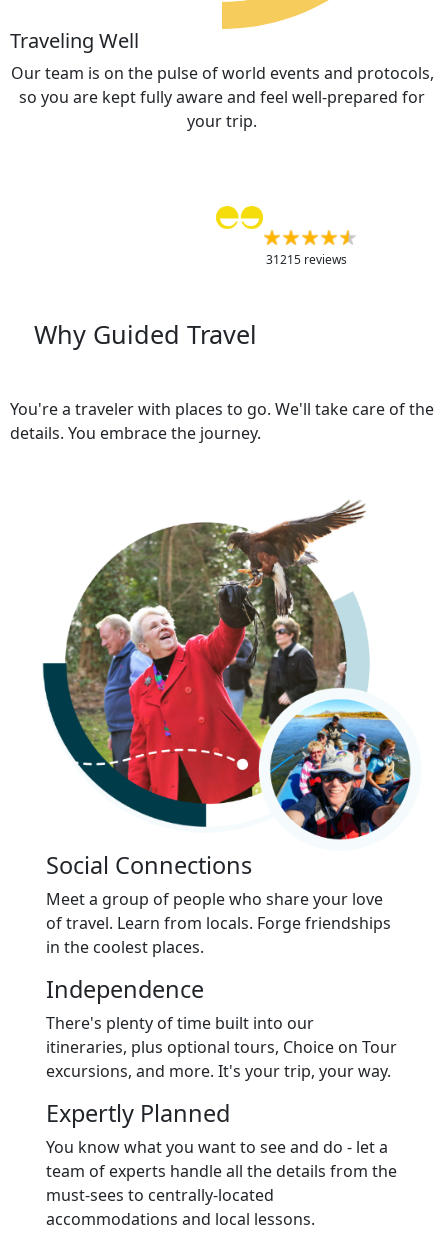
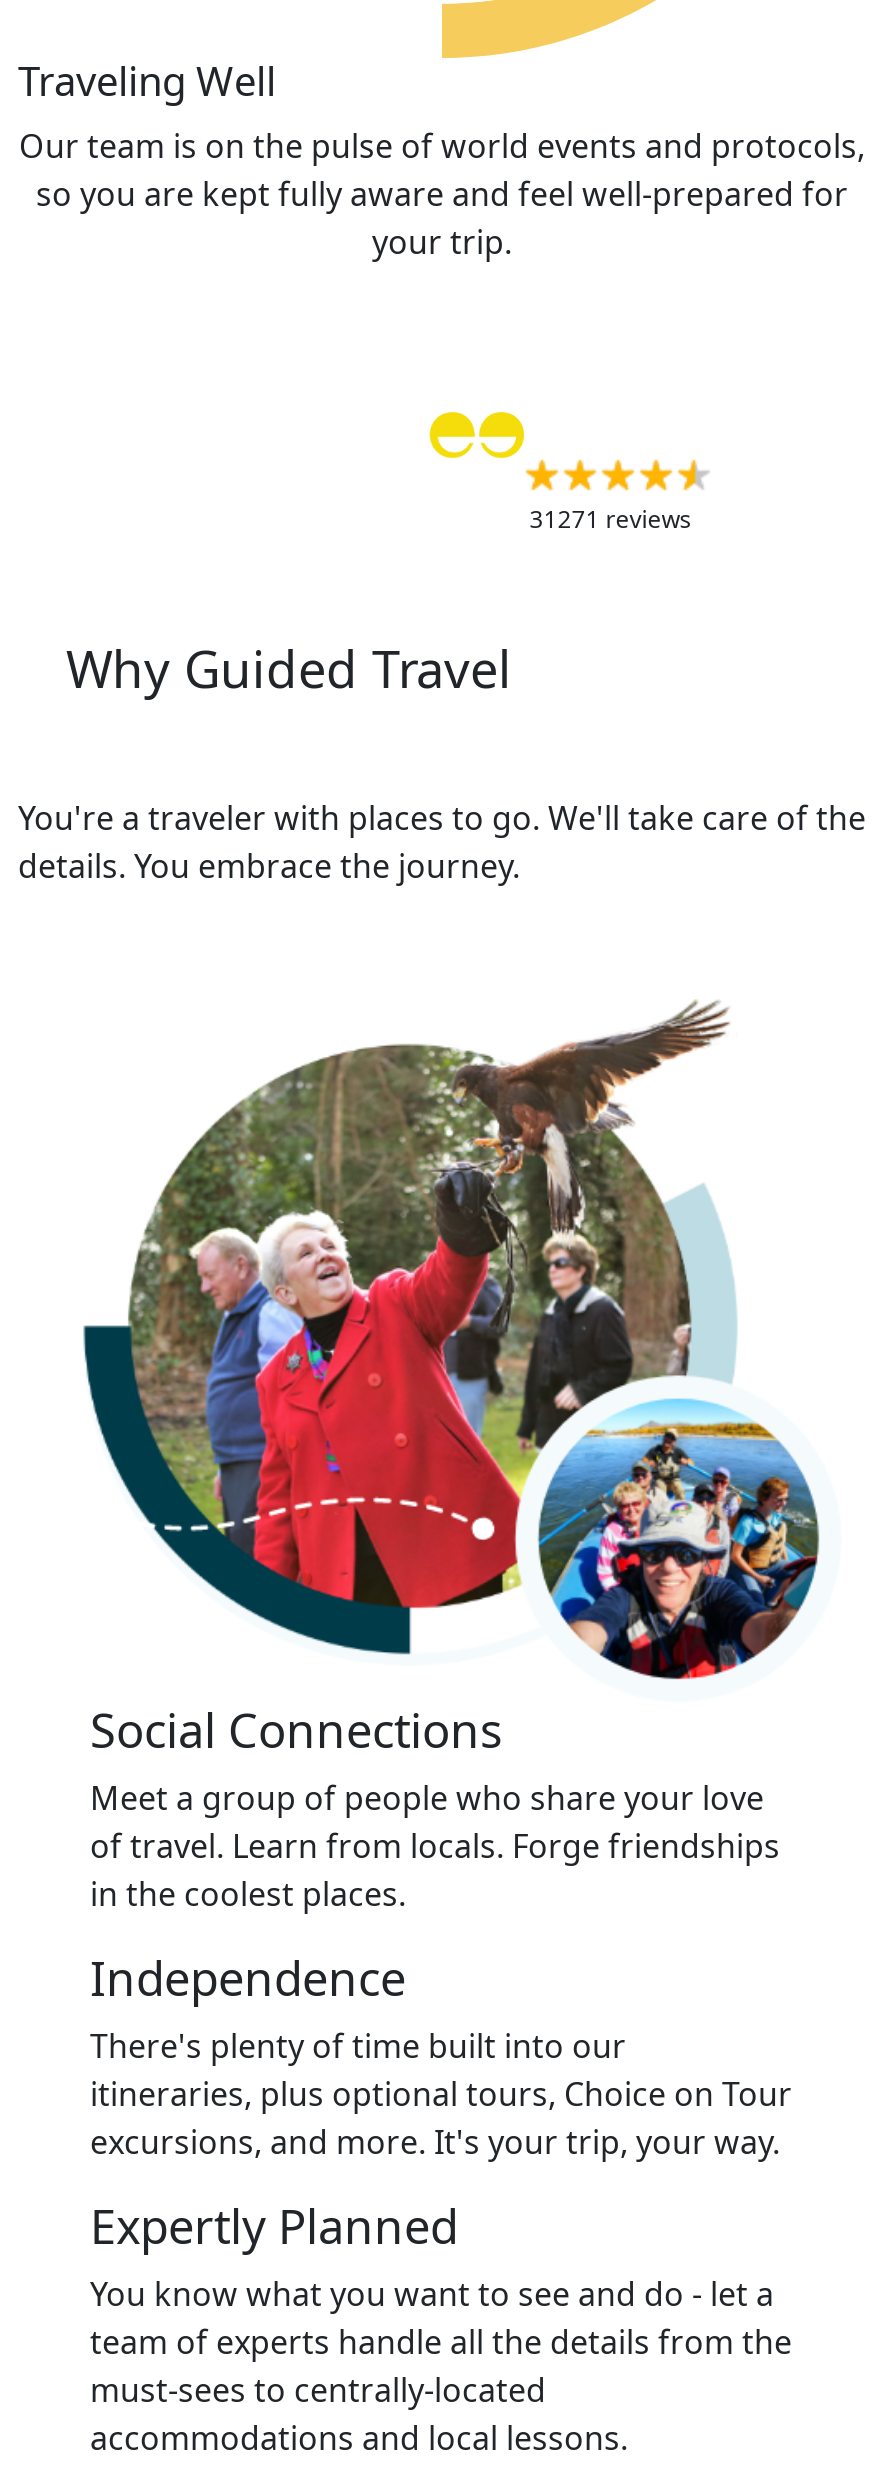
[266,251,347,268] 31215 reviews -> [529,502,691,536] 31271 reviews

